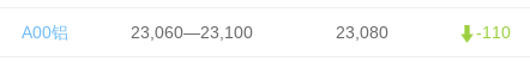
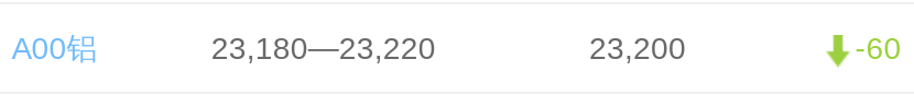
[131,23,253,42] 23,060—23,100 -> [211,31,436,66] 23,180—23,220
[336,23,389,42] 23,080 -> [589,31,686,66] 23,200
[476,23,511,42] -110 -> [855,31,901,66] -60

